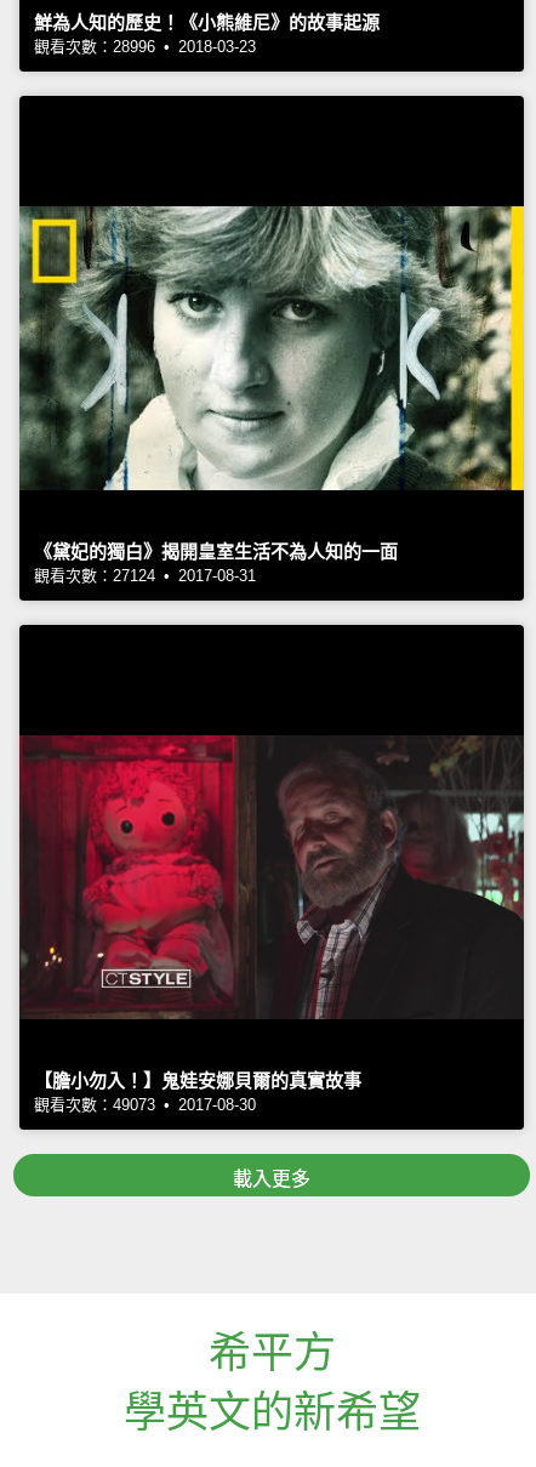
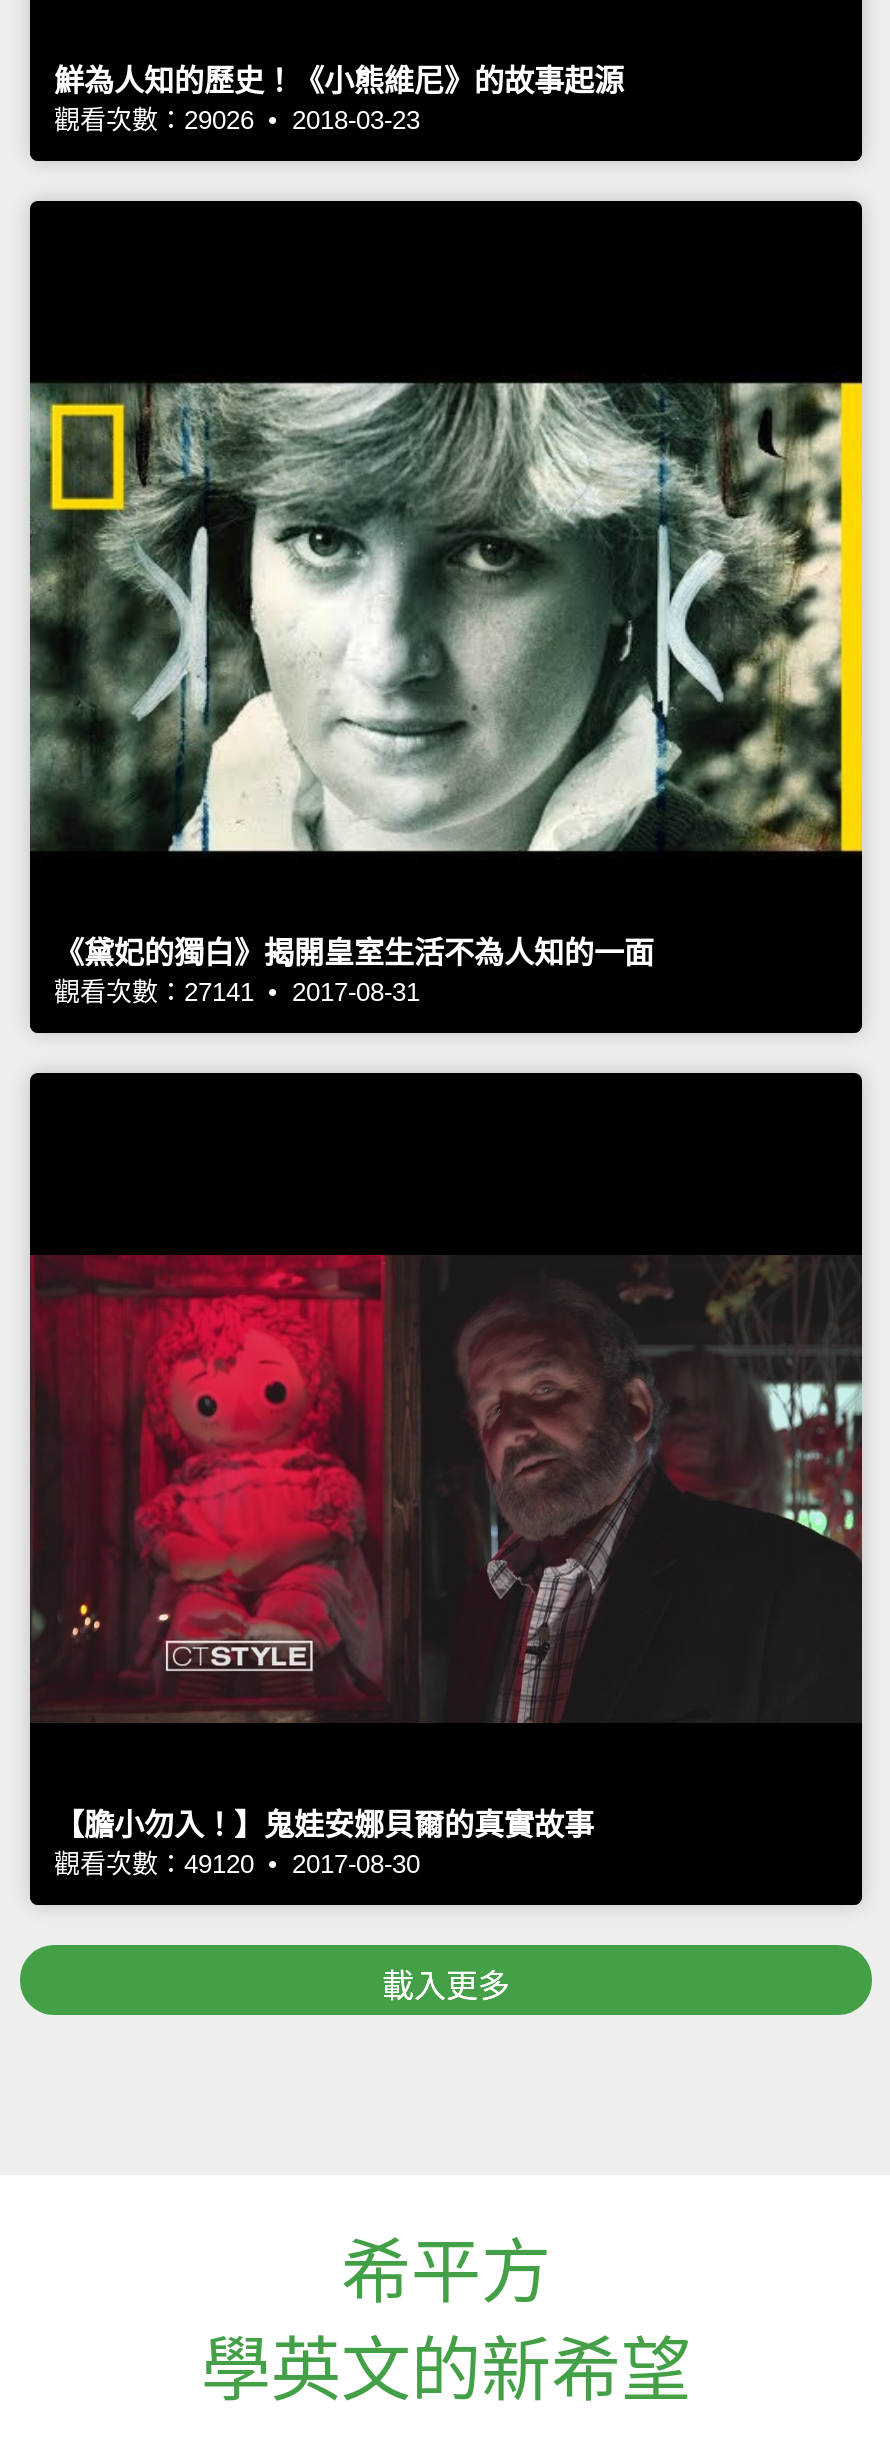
[34,37,256,55] 觀看次數：28996 • 2018-03-23 -> [54,105,420,135] 觀看次數：29026 • 2018-03-23
[34,566,256,584] 觀看次數：27124 • 2017-08-31 -> [54,977,420,1007] 觀看次數：27141 • 2017-08-31
[34,1095,256,1113] 觀看次數：49073 • 2017-08-30 -> [54,1849,420,1879] 觀看次數：49120 • 2017-08-30

